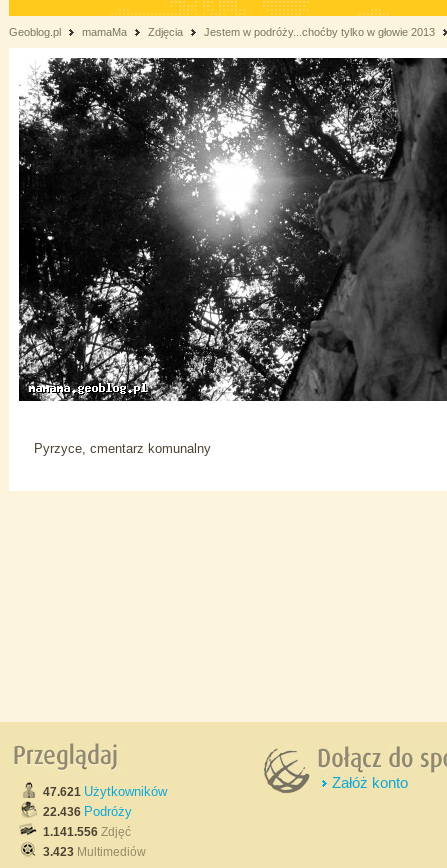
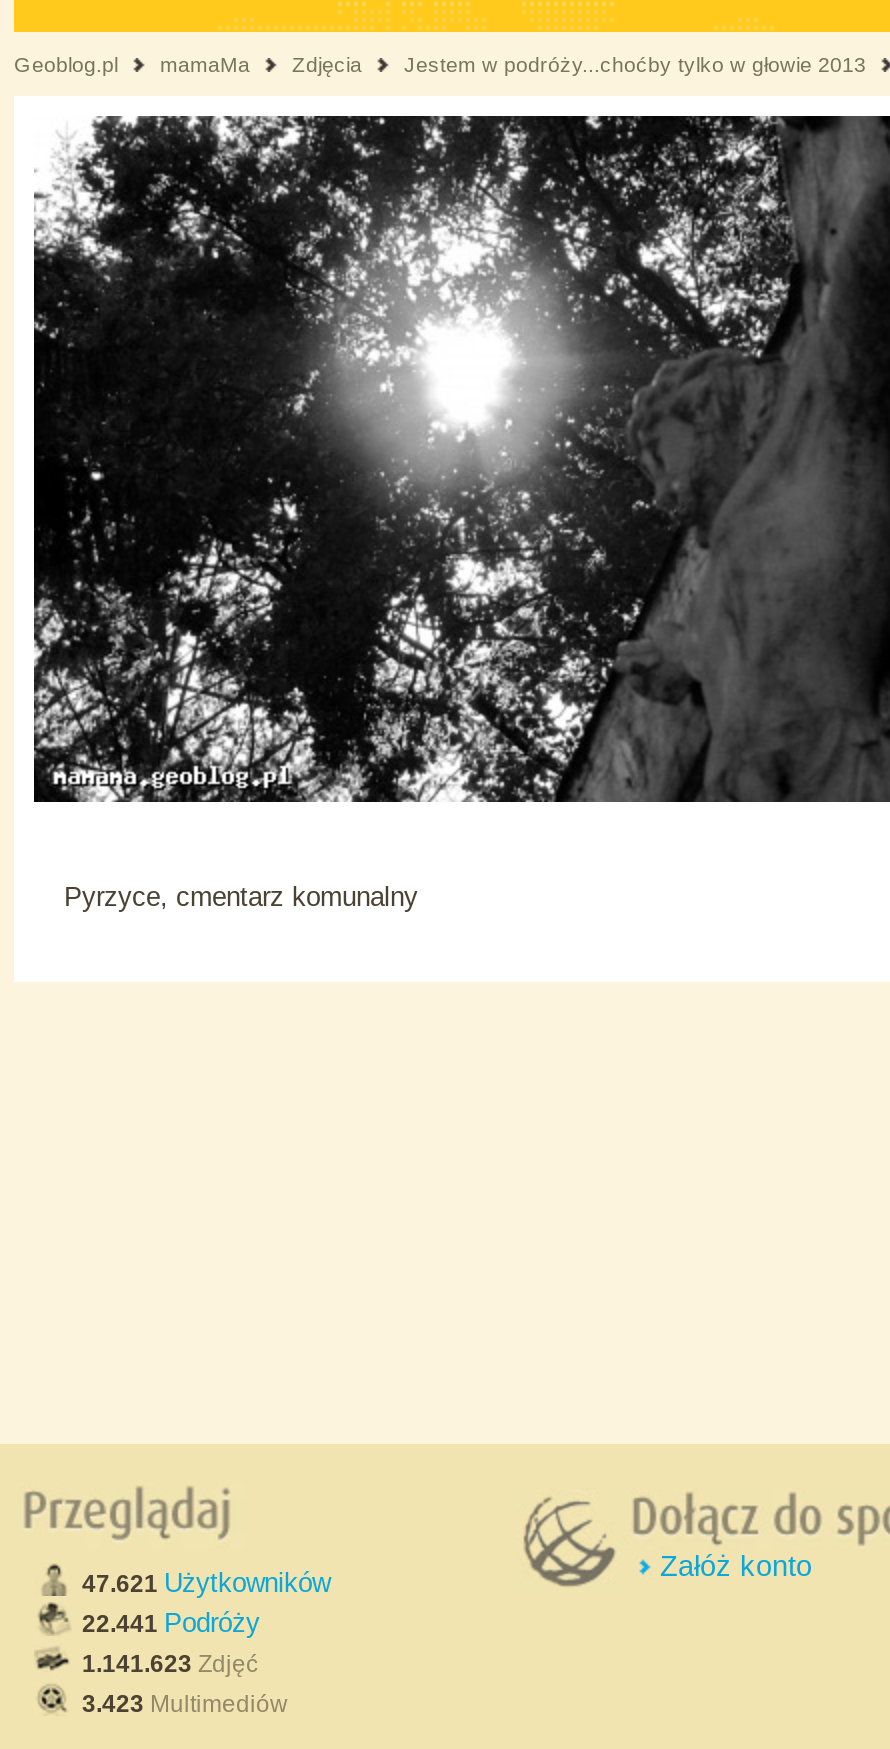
[43,804,132,819] 22.436 Podróży -> [82,1608,260,1638] 22.441 Podróży
[43,825,131,839] 1.141.556 Zdjęć -> [82,1650,258,1678] 1.141.623 Zdjęć

